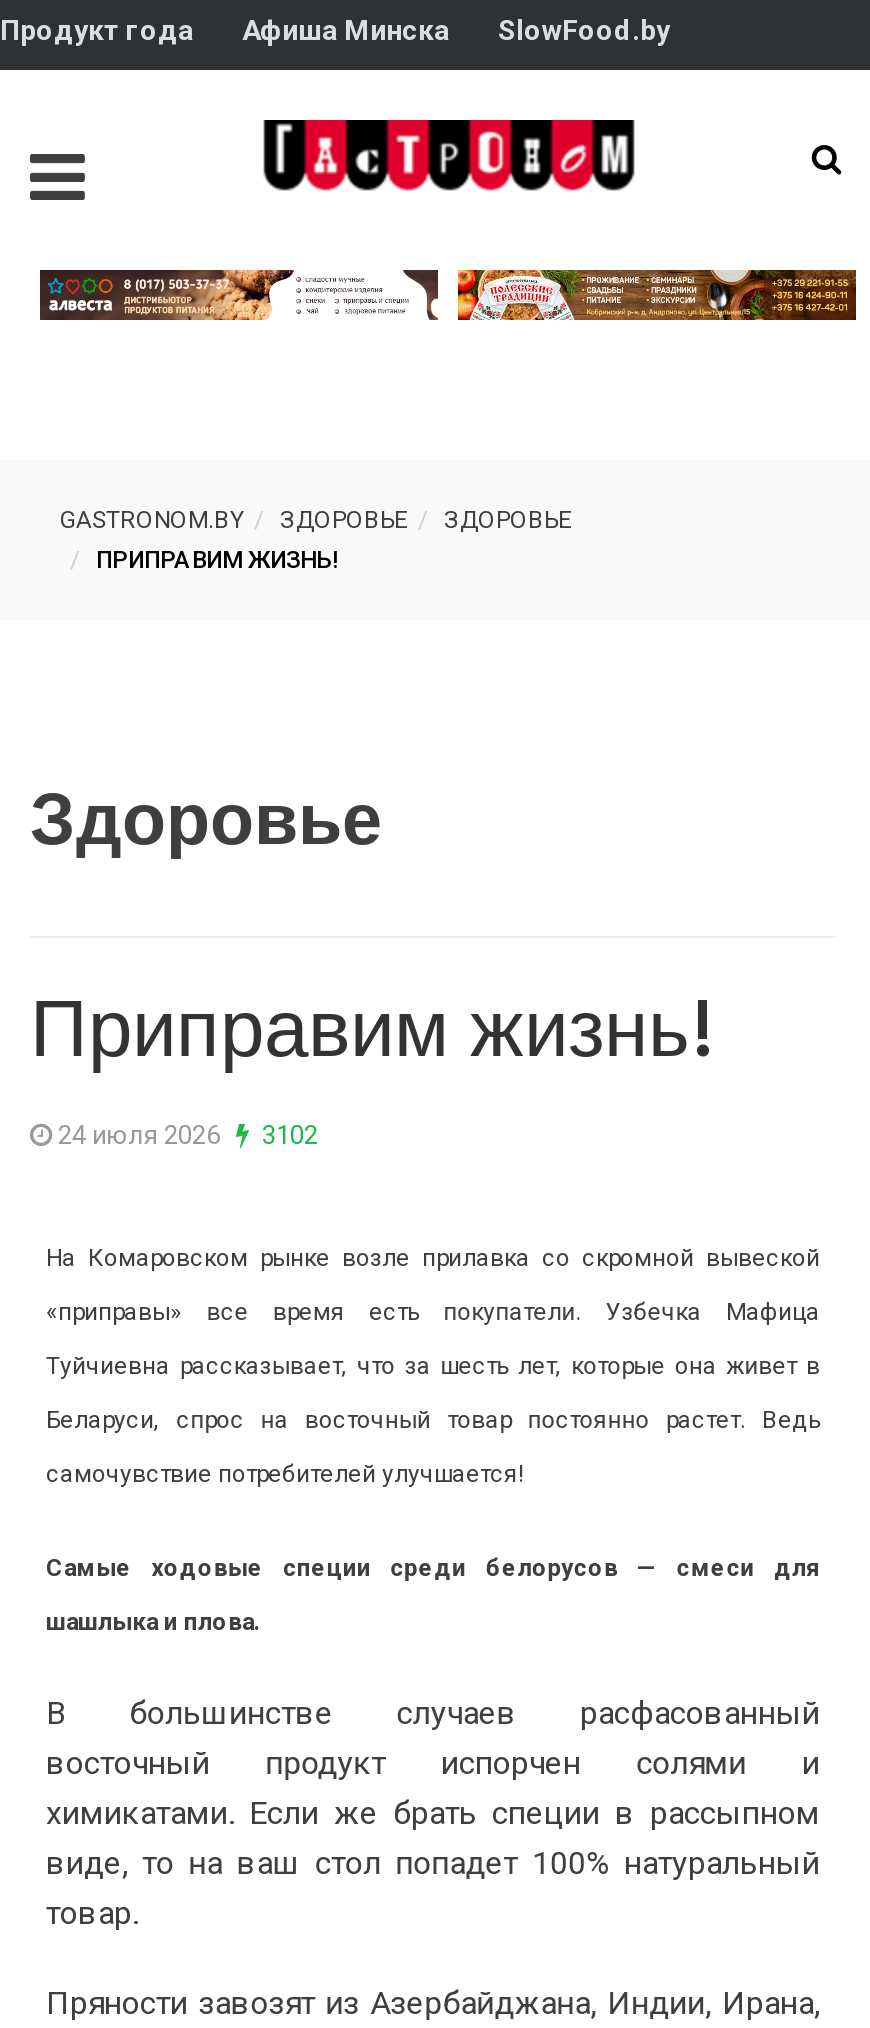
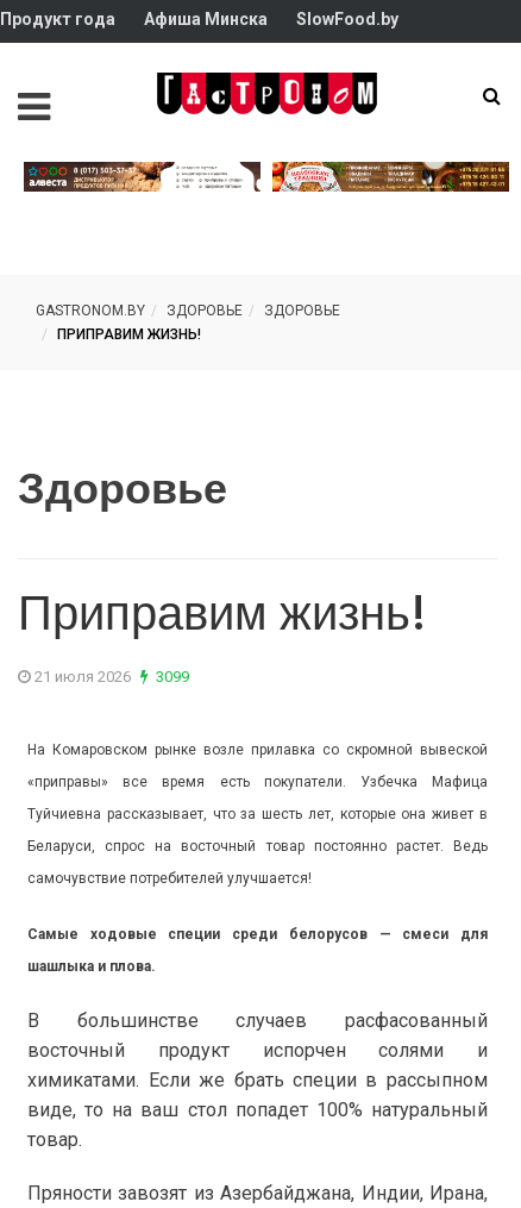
[52,1120,226,1150] 24 июля 2026 -> [31,668,134,686] 21 июля 2026
[256,1120,318,1150] 3102 -> [152,668,189,686] 3099

